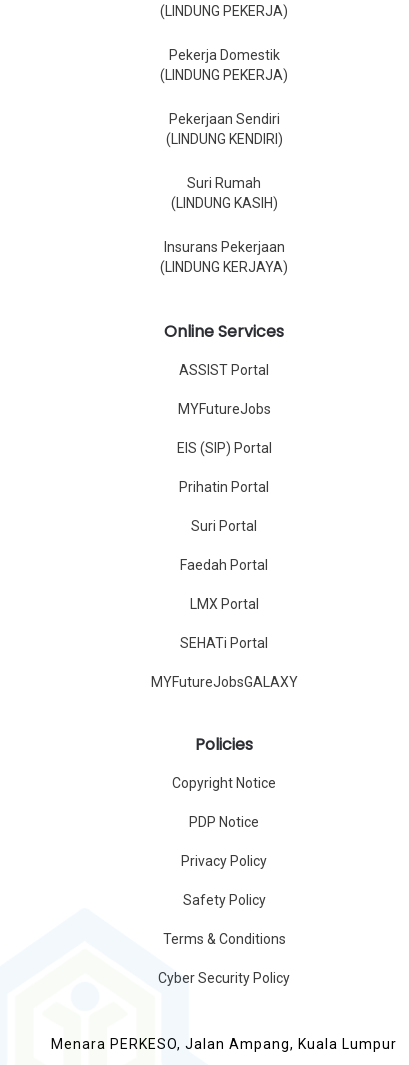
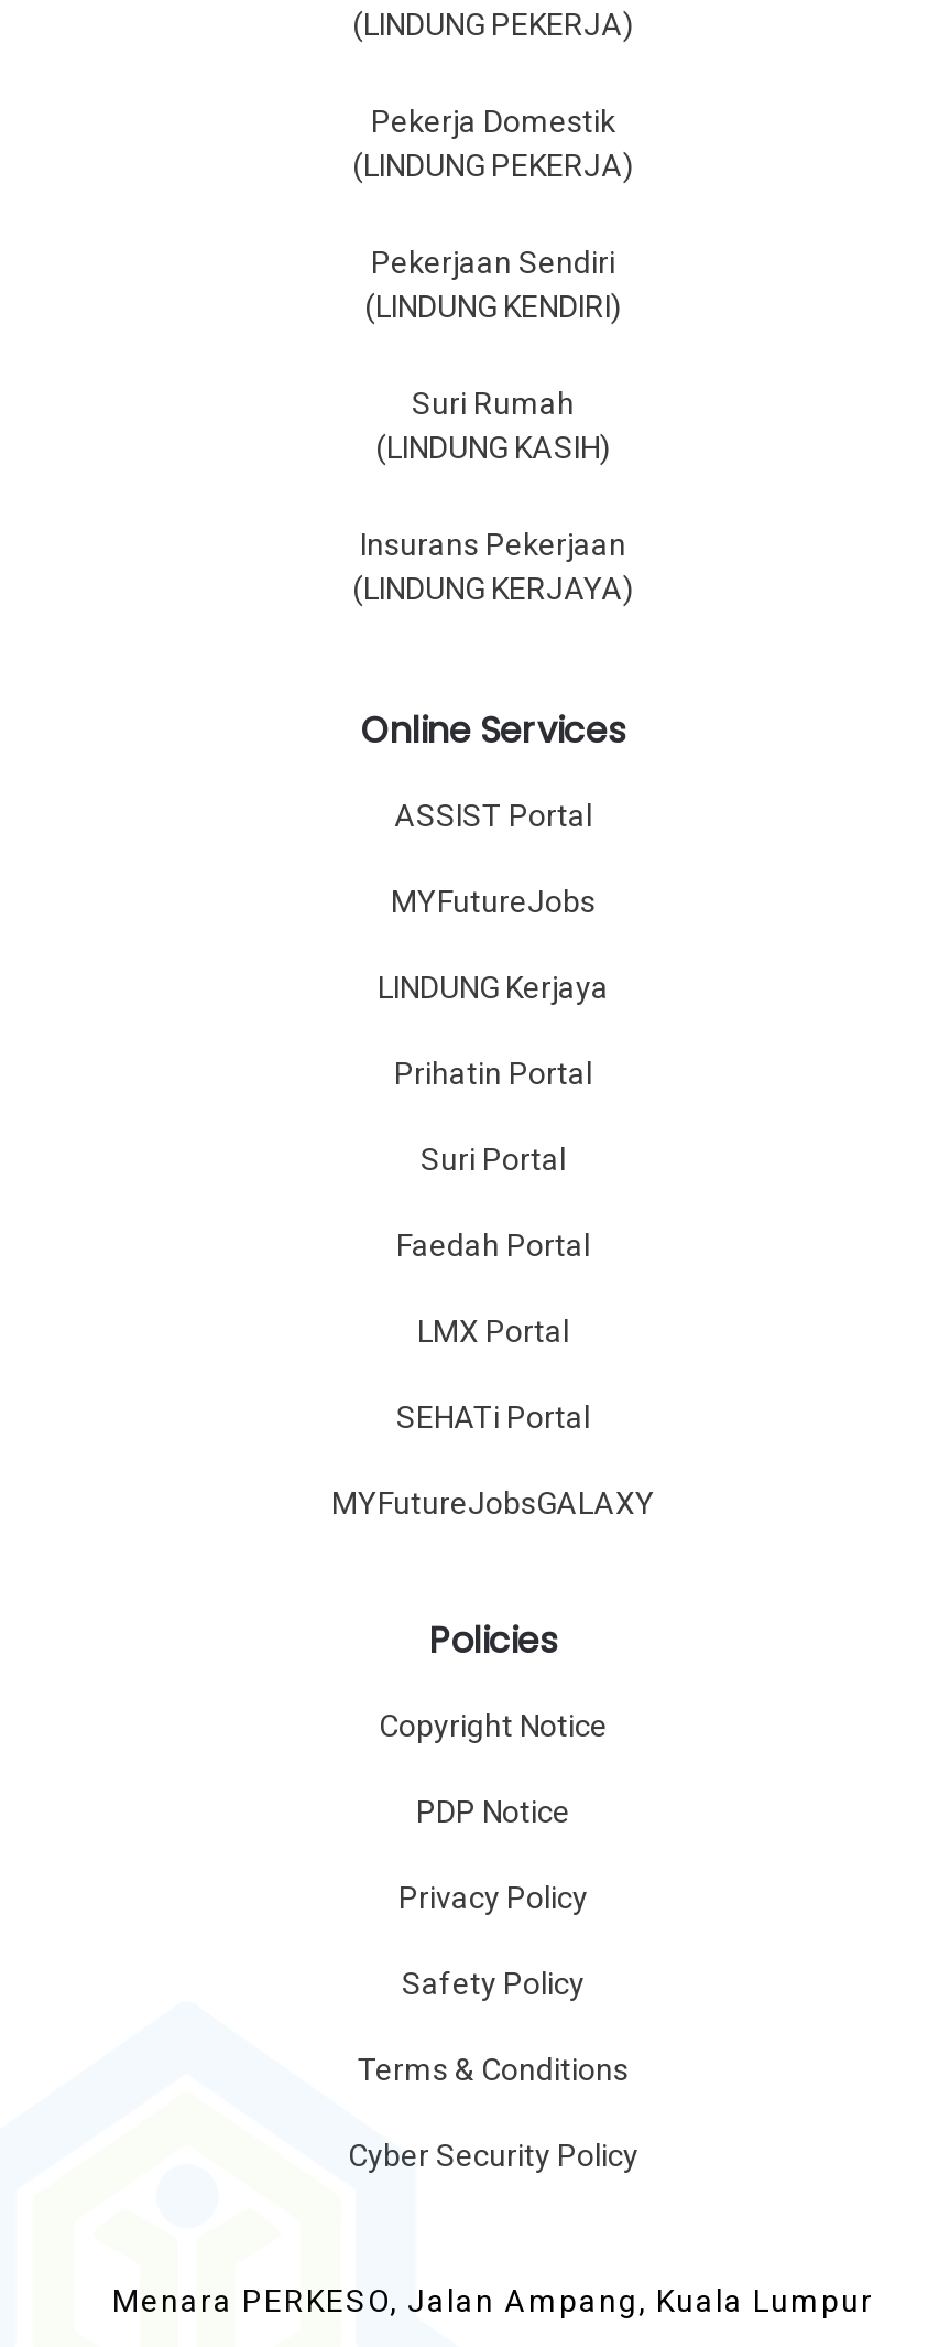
[176,440,271,456] EIS (SIP) Portal -> [378,971,609,1006] LINDUNG Kerjaya

